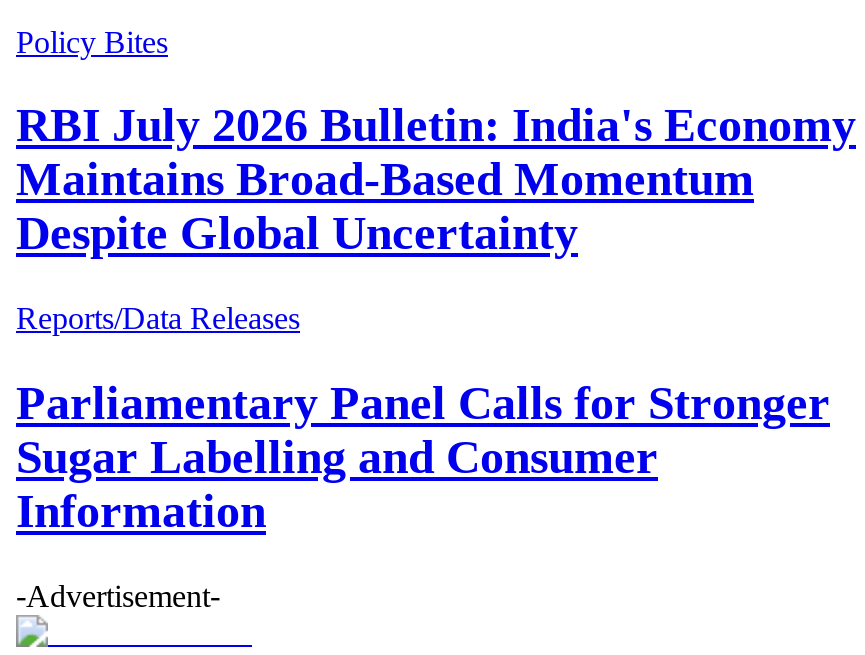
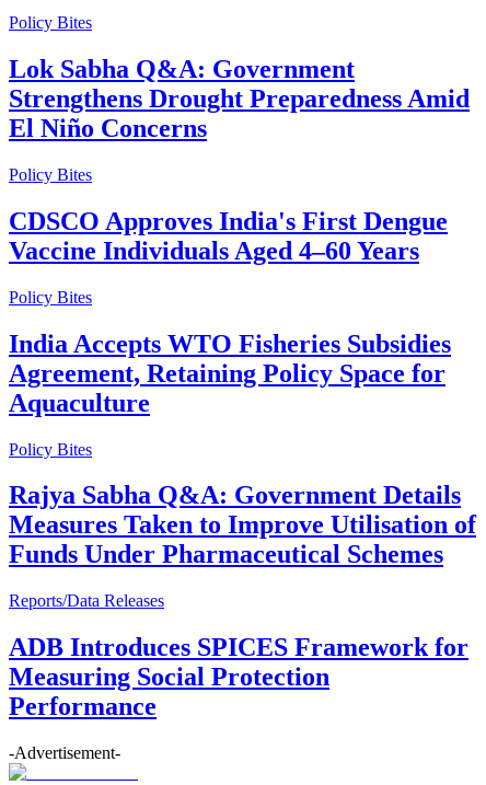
[16,100,856,260] RBI July 2026 Bulletin: India's Economy | Maintains Broad-Based Momentum | Despite Global Uncertainty -> [9,55,476,569] Lok Sabha Q&A: Government | Strengthens Drought Preparedness Amid | El Niño Concerns | Policy Bites | CDSCO Approves India's First Dengue | Vaccine Individuals Aged 4–60 Years | Policy Bites | India Accepts WTO Fisheries Subsidies | Agreement, Retaining Policy Space for | Aquaculture | Policy Bites | Rajya Sabha Q&A: Government Details | Measures Taken to Improve Utilisation of | Funds Under Pharmaceutical Schemes
[16,378,830,538] Parliamentary Panel Calls for Stronger | Sugar Labelling and Consumer | Information -> [9,633,468,721] ADB Introduces SPICES Framework for | Measuring Social Protection | Performance

